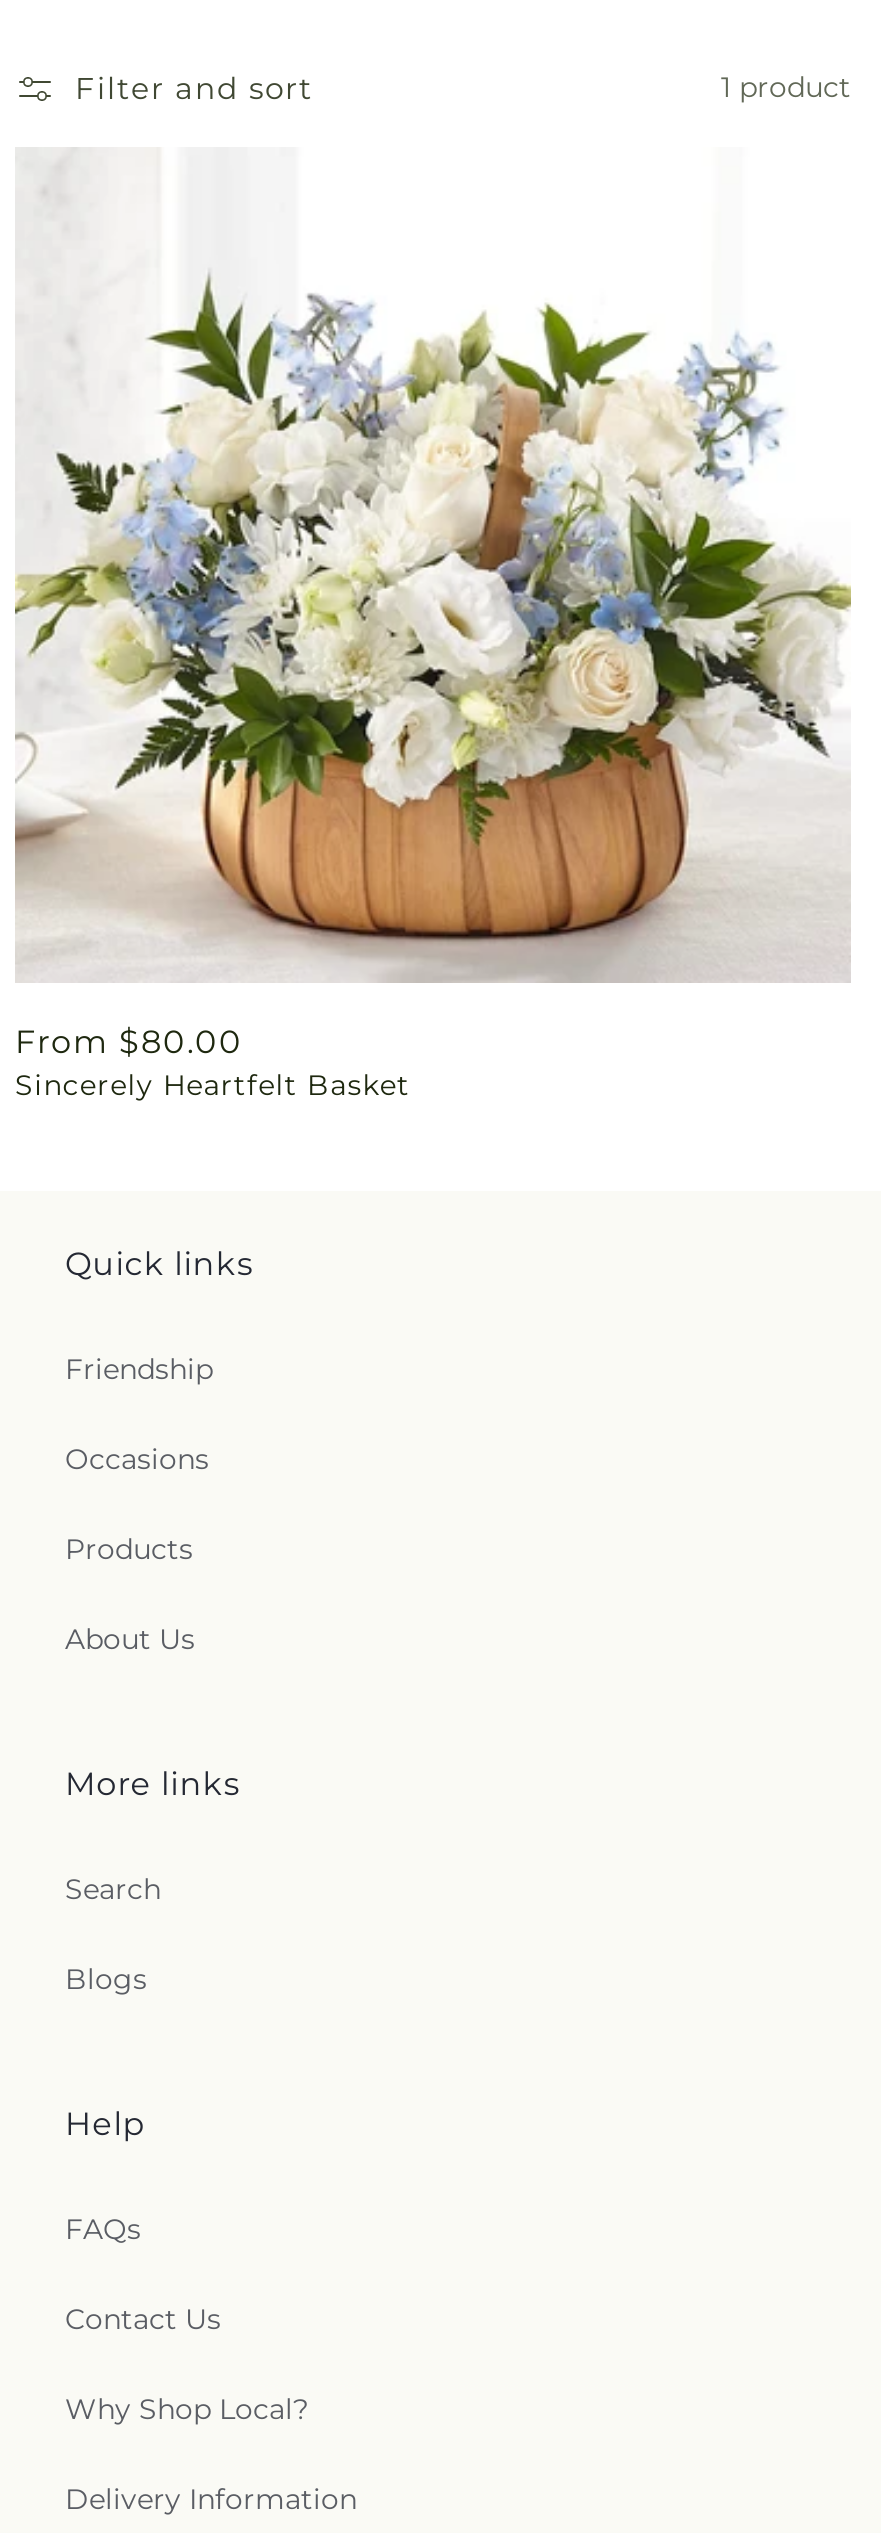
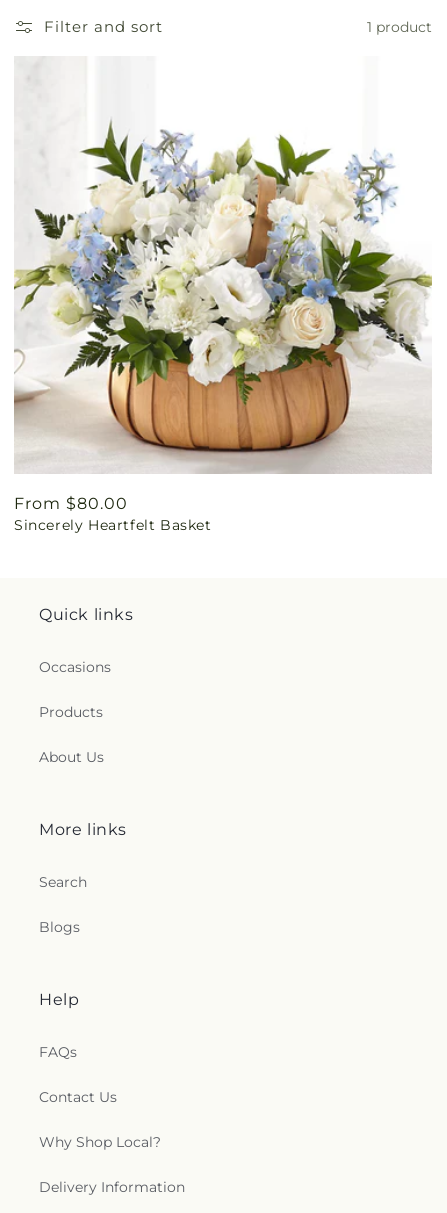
[65,1351,213,1387] Friendship -> none

